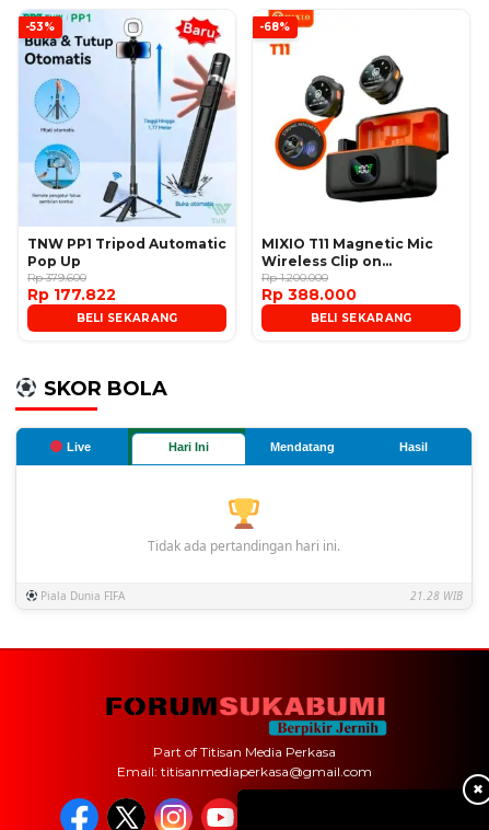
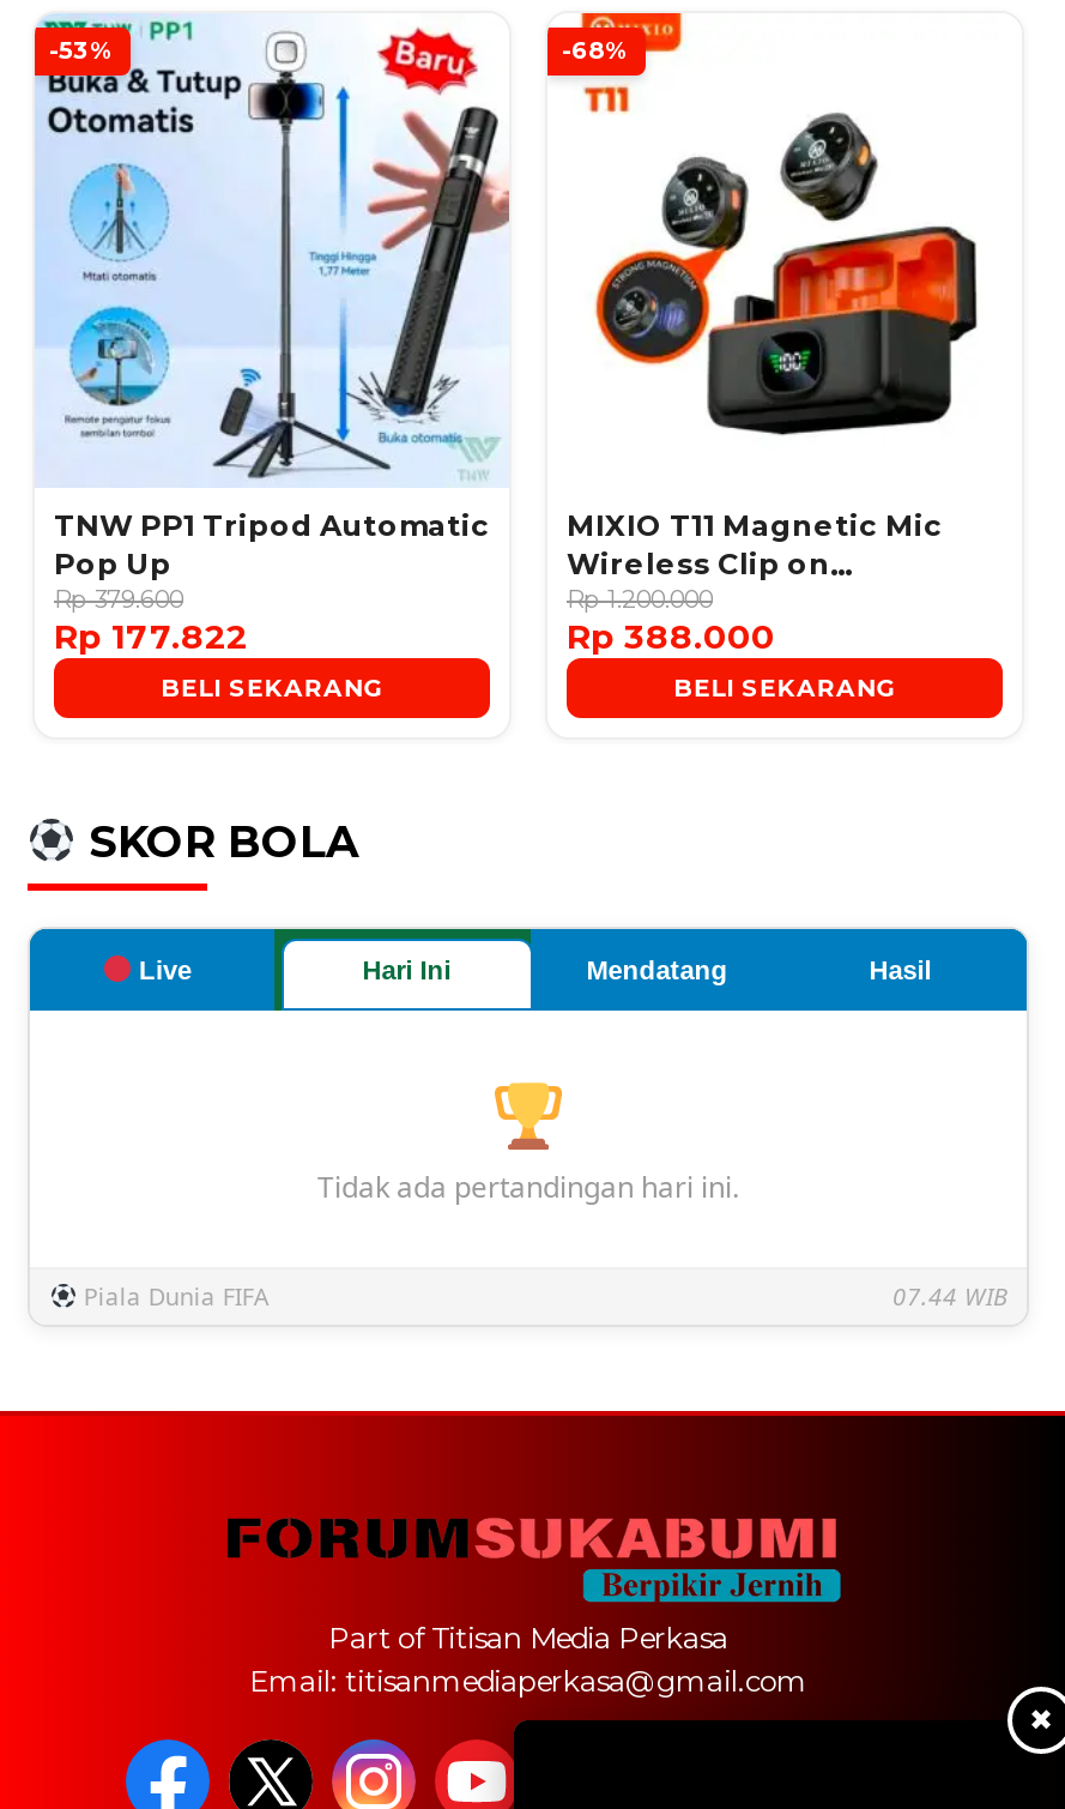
[410,588,463,604] 21.28 WIB -> [892,1280,1007,1314] 07.44 WIB

